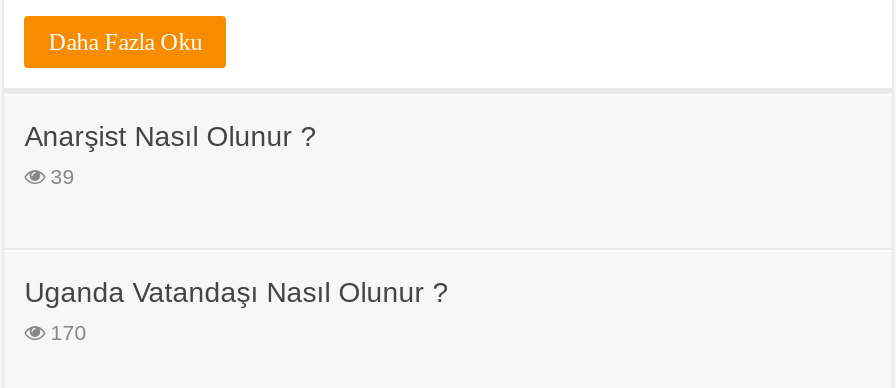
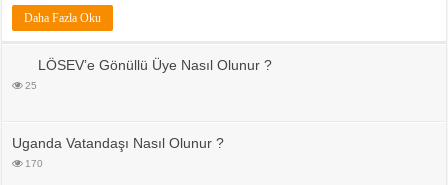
[24,120,316,188] Anarşist Nasıl Olunur ? | 39 -> [25,57,272,91] LÖSEV’e Gönüllü Üye Nasıl Olunur ? | 25

